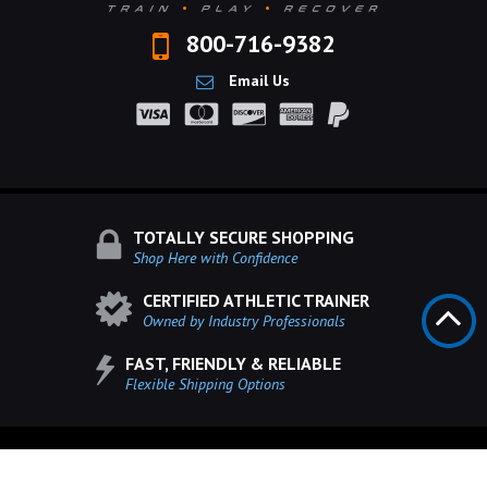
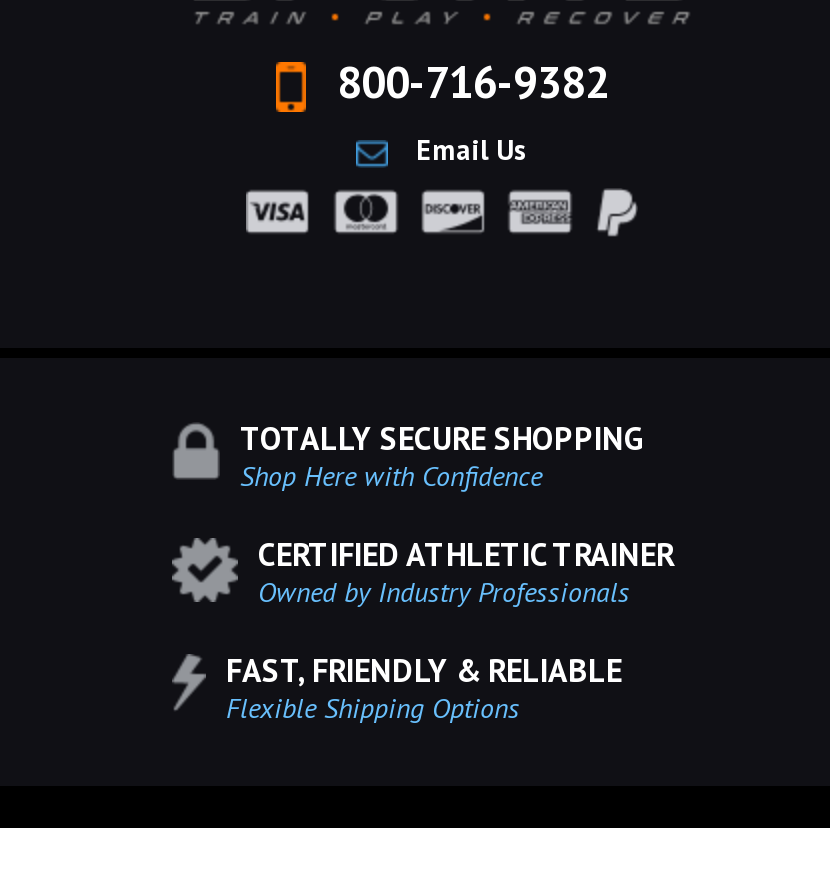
[421,293,477,349] [image] -> none

